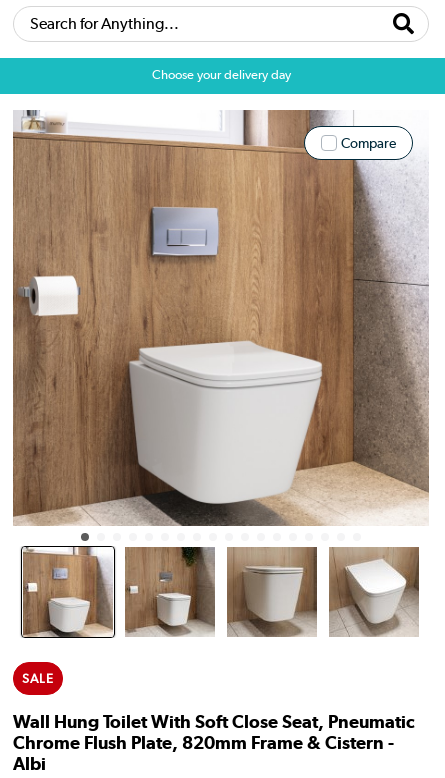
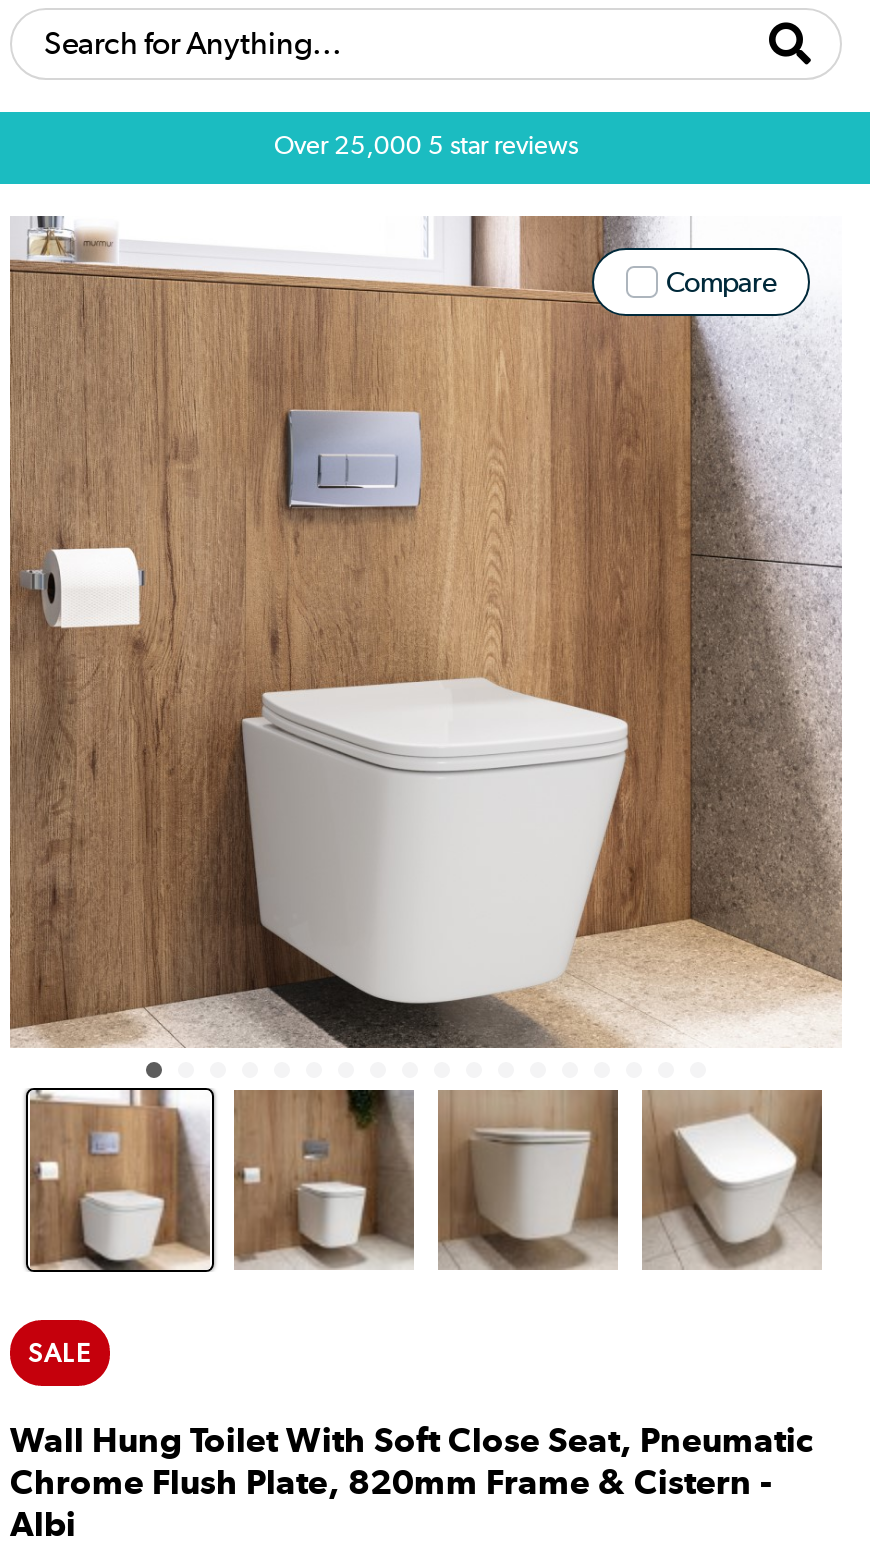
[151,67,290,82] Choose your delivery day -> [274,130,578,160] Over 25,000 5 star reviews

